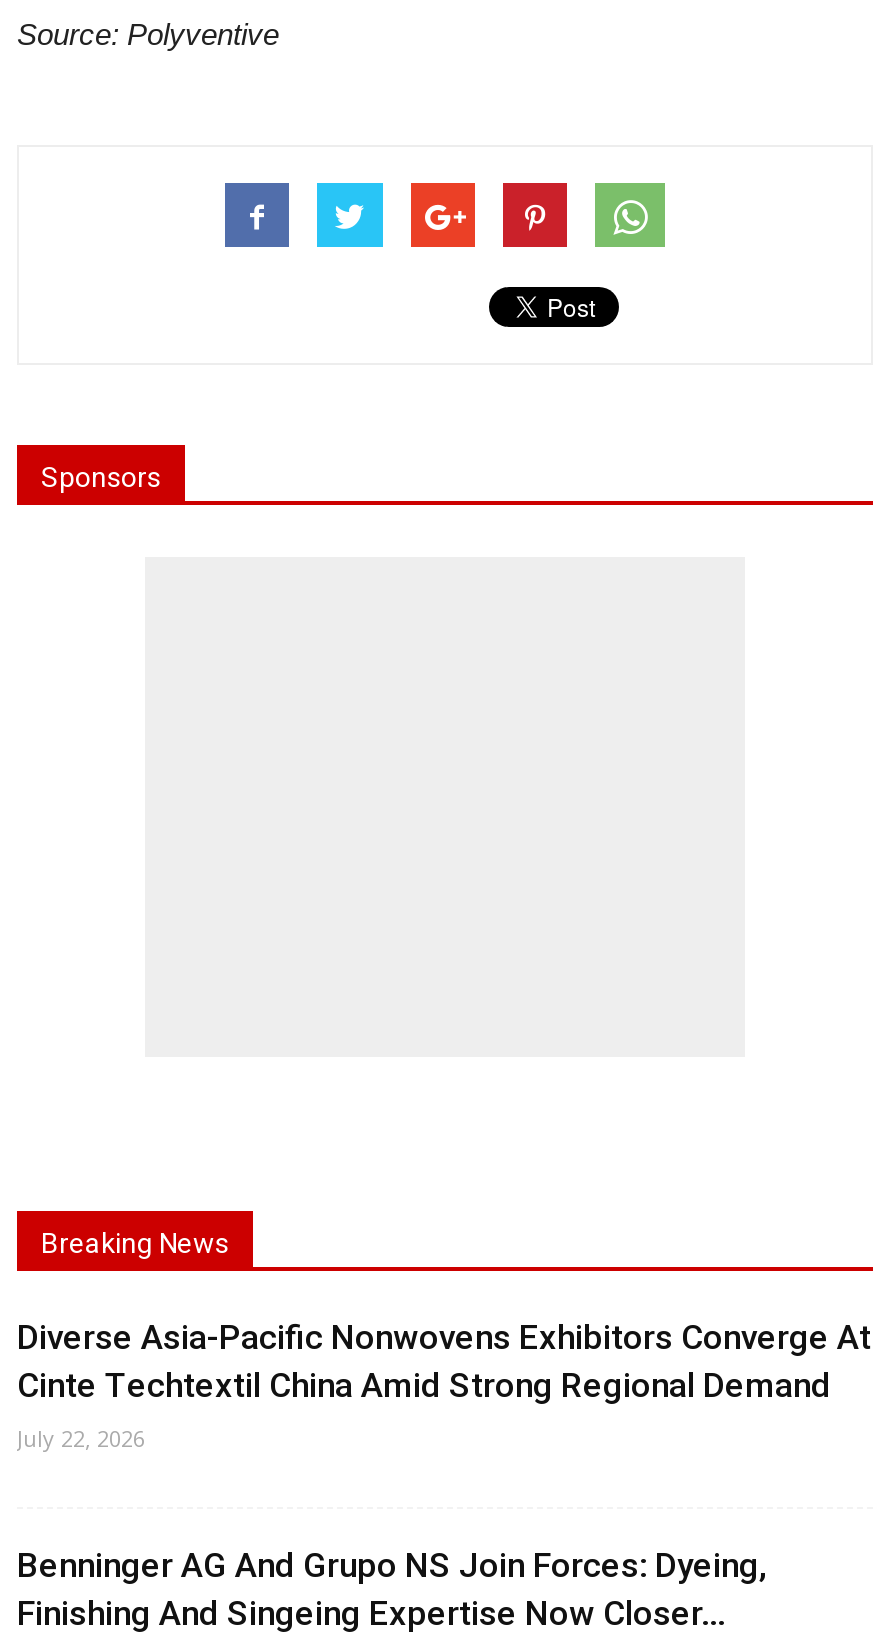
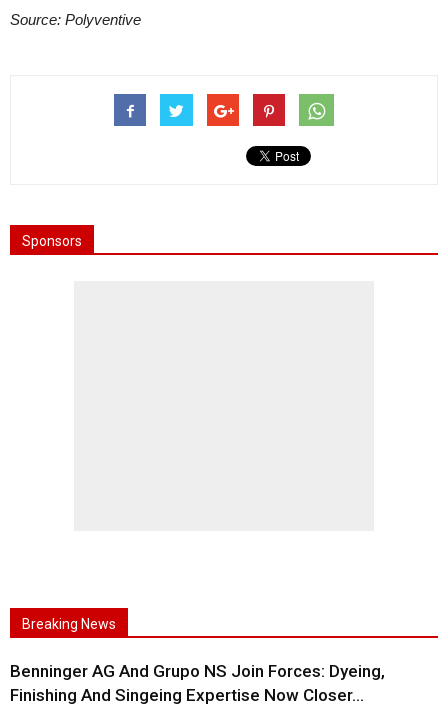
[17,1317,871,1453] Diverse Asia-Pacific Nonwovens Exhibitors Converge At | Cinte Techtextil China Amid Strong Regional Demand | July 22, 2026 -> none

